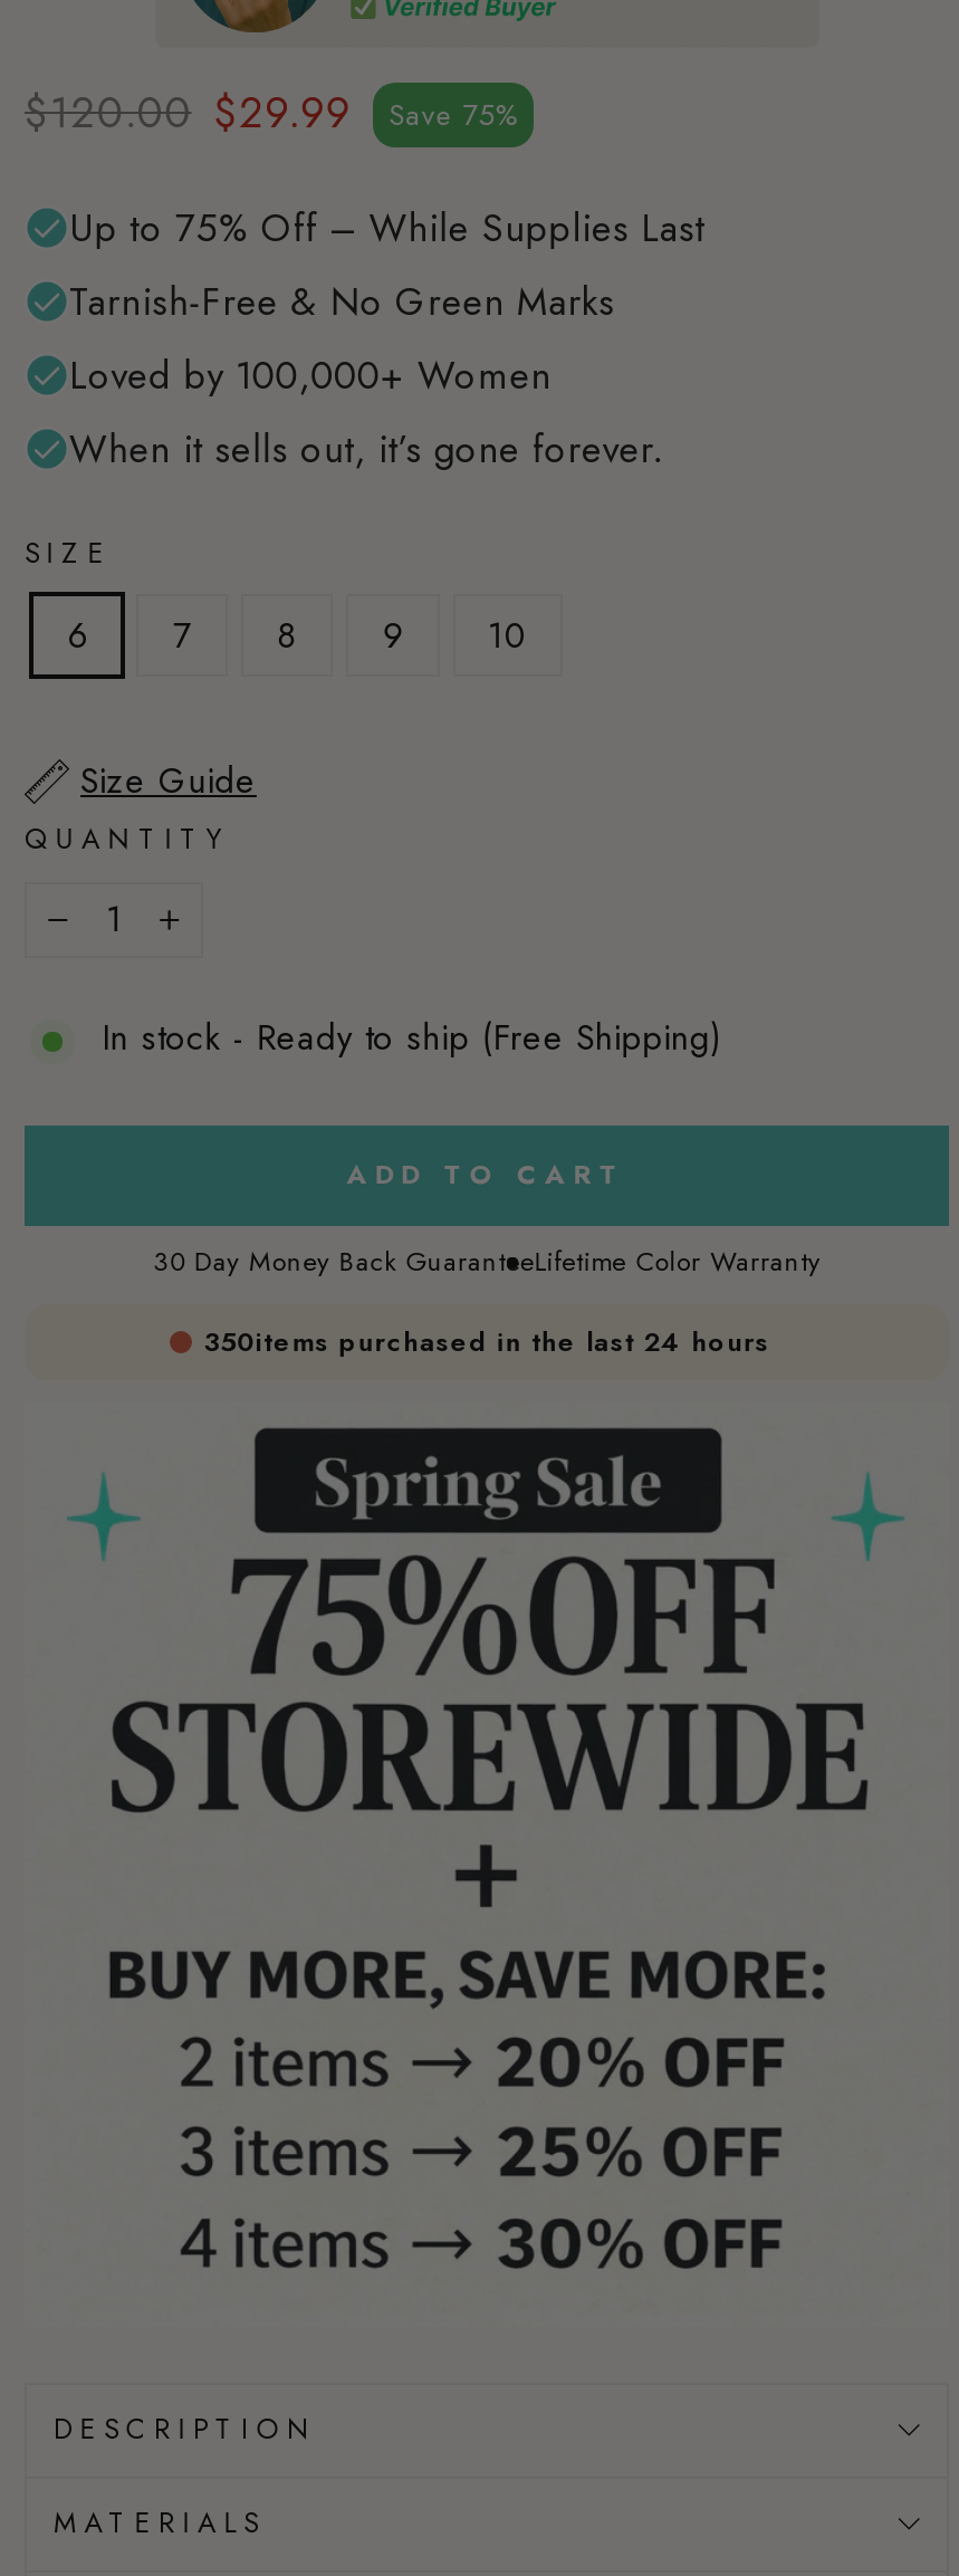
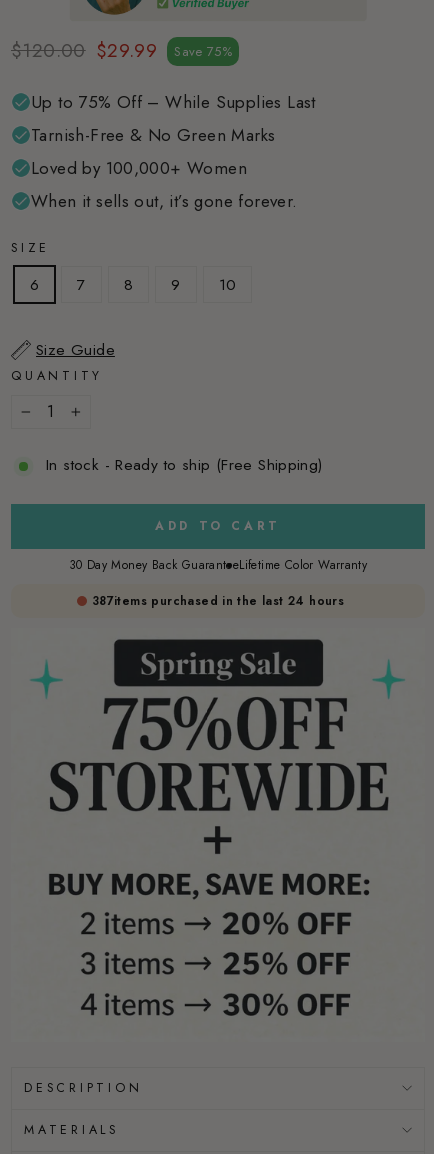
[204,1321,769,1361] 350items purchased in the last 24 hours -> [92,592,344,610] 387items purchased in the last 24 hours

